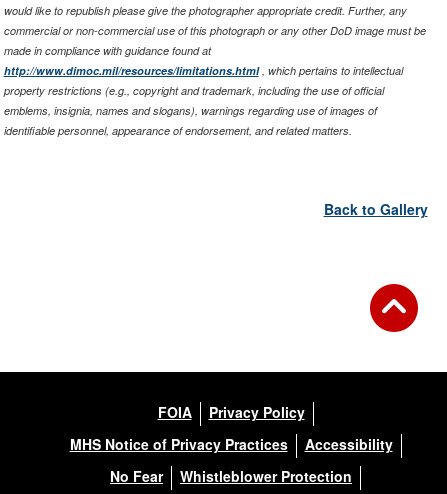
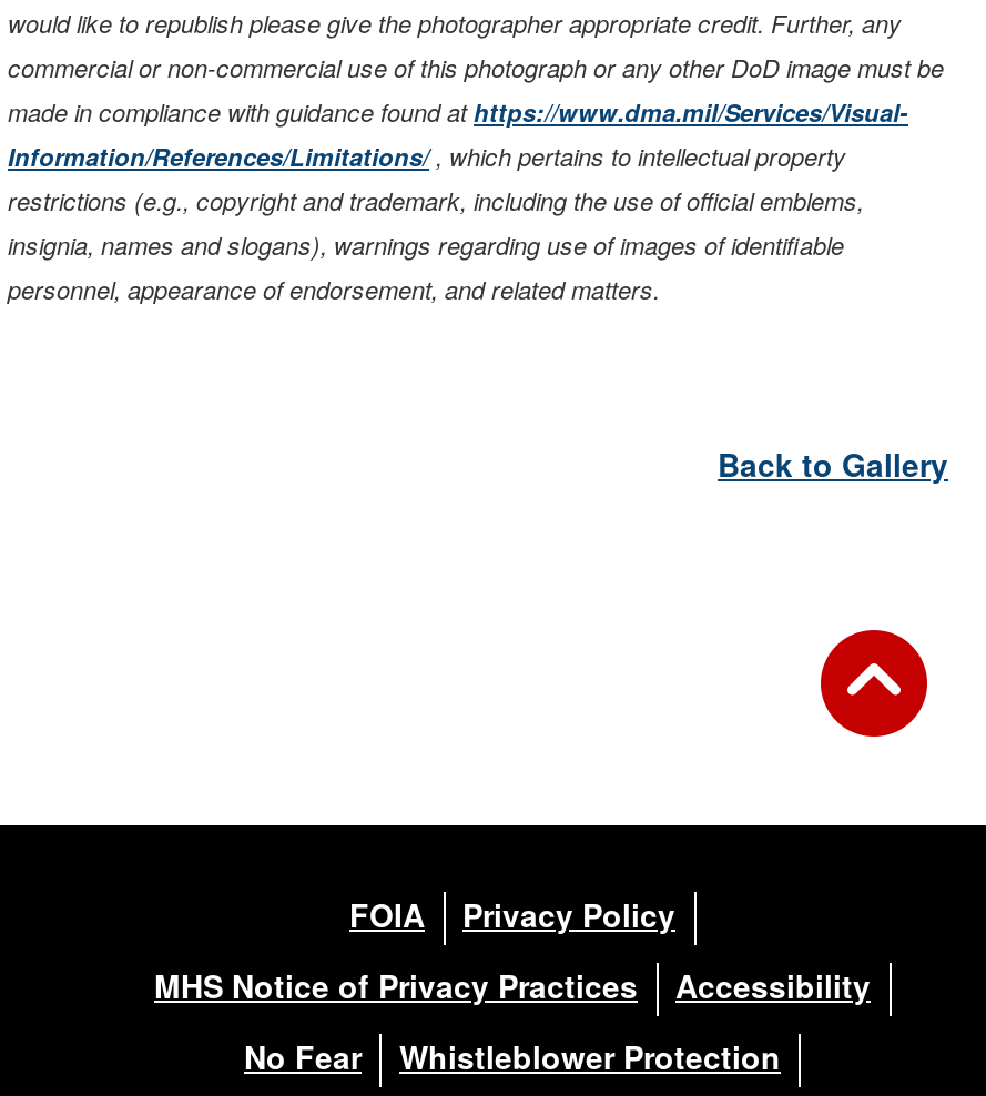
[3,43,402,138] made in compliance with guidance found at | http://www.dimoc.mil/resources/limitations.html, which pertains to intellectual | property restrictions (e.g., copyright and trademark, including the use of official | emblems, insignia, names and slogans), warnings regarding use of images of | identifiable personnel, appearance of endorsement, and related matters. -> [8,95,908,306] made in compliance with guidance found at https://www.dma.mil/Services/Visual- | Information/References/Limitations/, which pertains to intellectual property | restrictions (e.g., copyright and trademark, including the use of official emblems, | insignia, names and slogans), warnings regarding use of images of identifiable | personnel, appearance of endorsement, and related matters.

